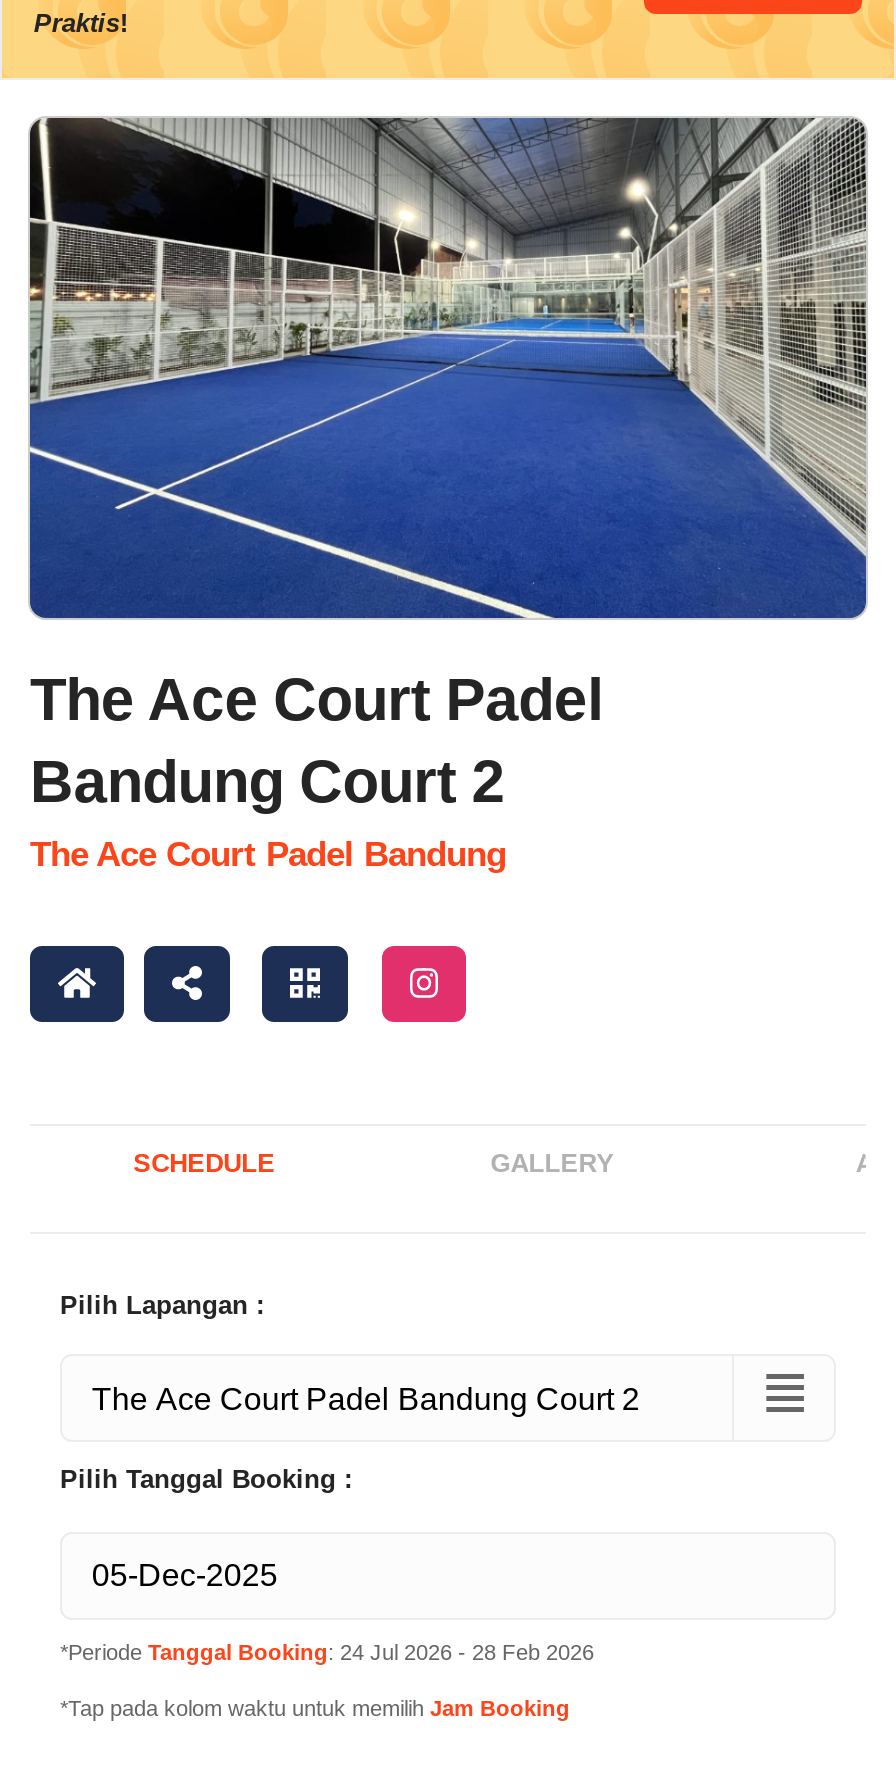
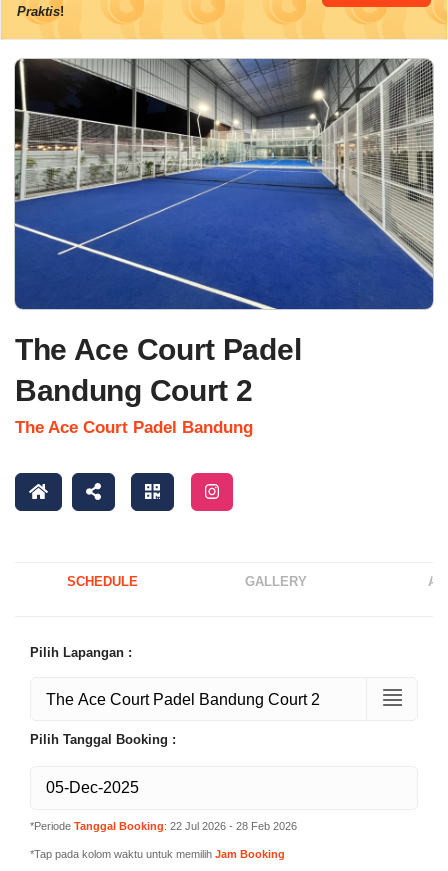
[60,1641,594,1665] *Periode Tanggal Booking: 24 Jul 2026 - 28 Feb 2026 -> [30,820,297,832] *Periode Tanggal Booking: 22 Jul 2026 - 28 Feb 2026

